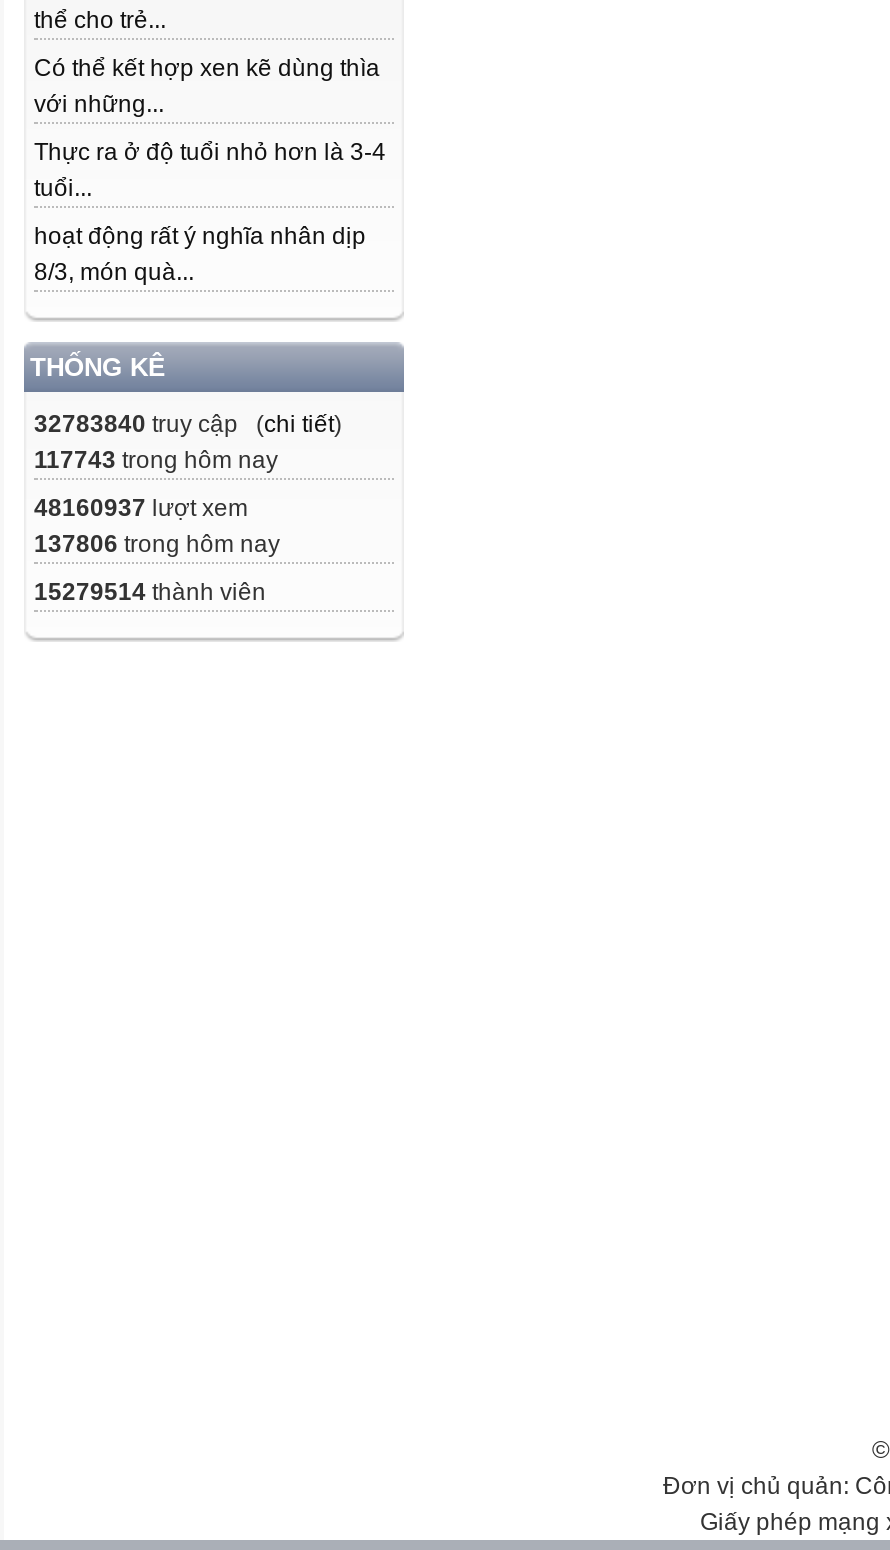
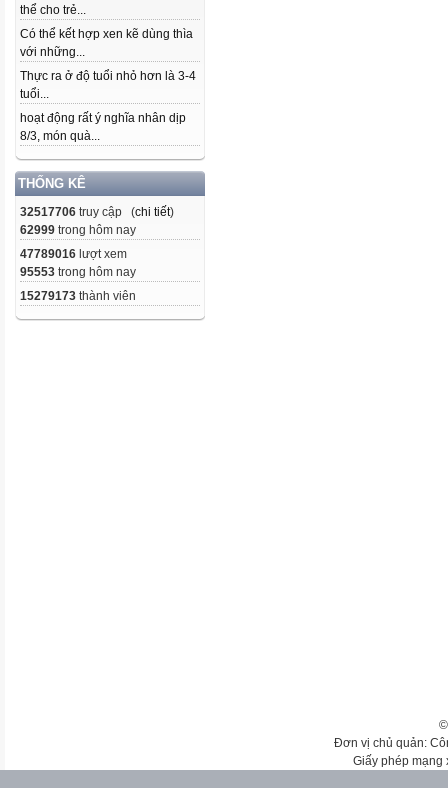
[34,410,342,438] 32783840 truy cập (chi tiết) -> [20,205,174,219] 32517706 truy cập (chi tiết)
[34,446,278,474] 117743 trong hôm nay -> [20,223,136,237] 62999 trong hôm nay
[34,494,248,522] 48160937 lượt xem -> [20,247,127,261] 47789016 lượt xem
[34,530,280,558] 137806 trong hôm nay -> [20,265,136,279] 95553 trong hôm nay
[34,578,266,606] 15279514 thành viên -> [20,289,136,303] 15279173 thành viên

